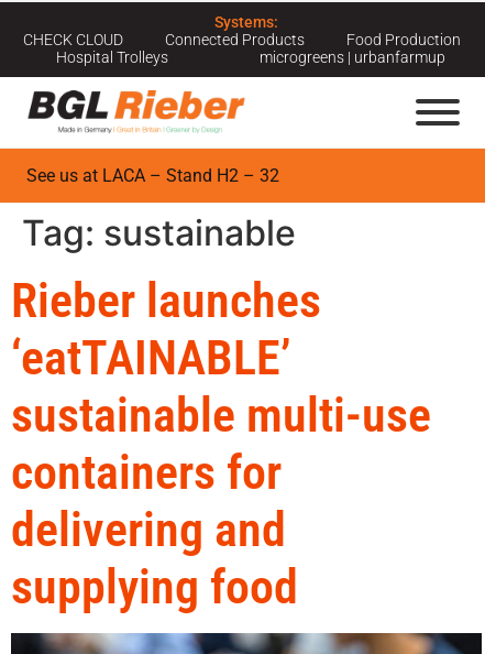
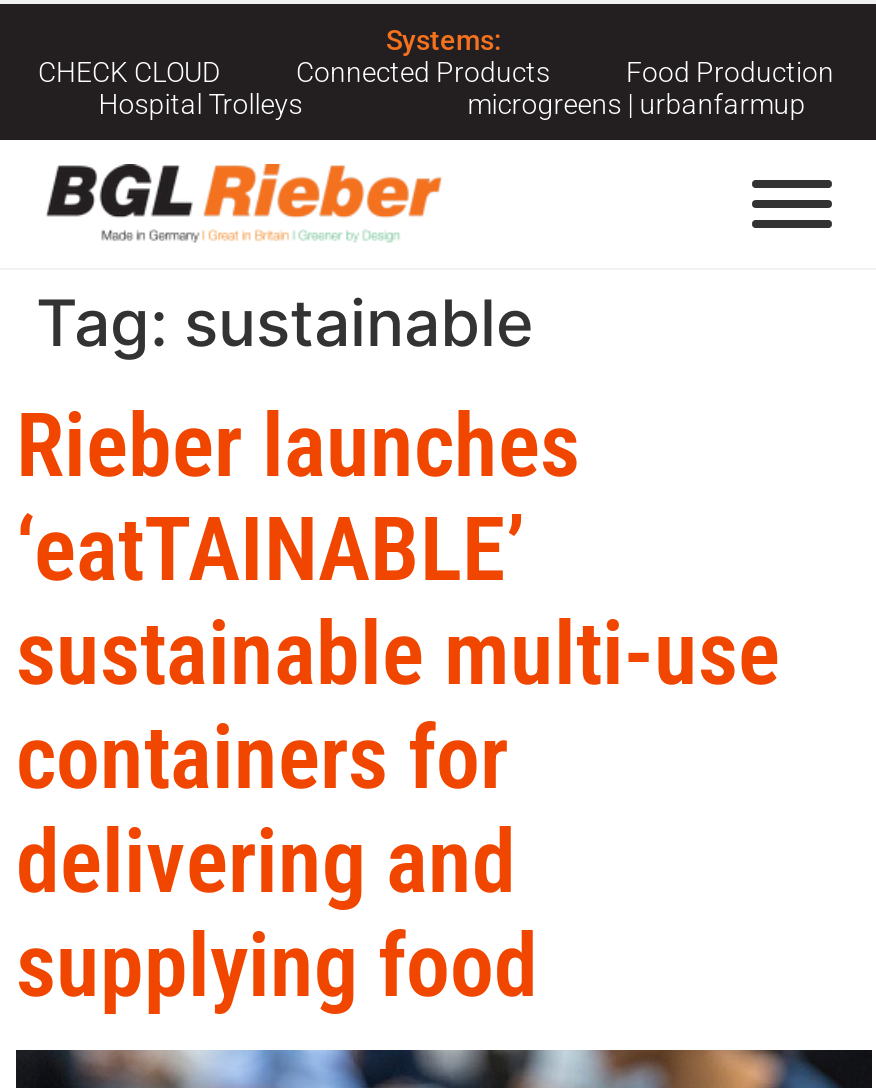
[26,165,279,186] See us at LACA – Stand H2 – 32 -> none

